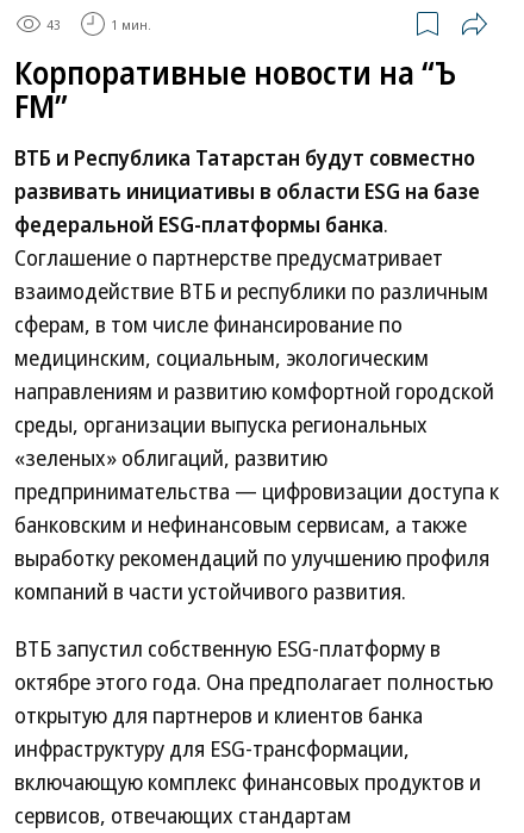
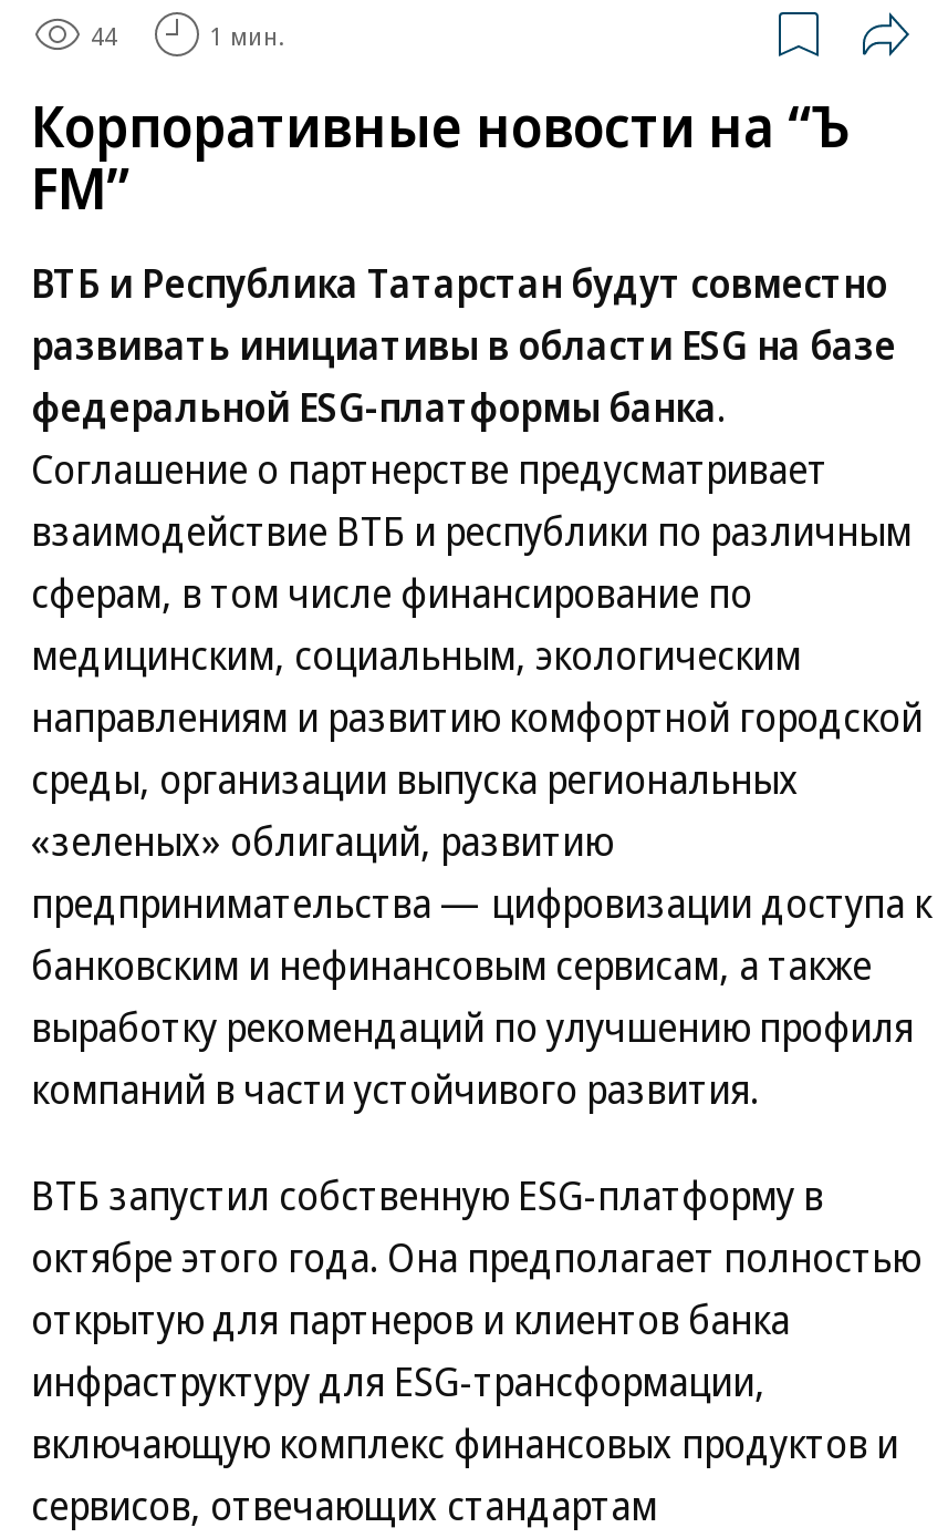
[46,15,61,33] 43 -> [91,18,117,51] 44

